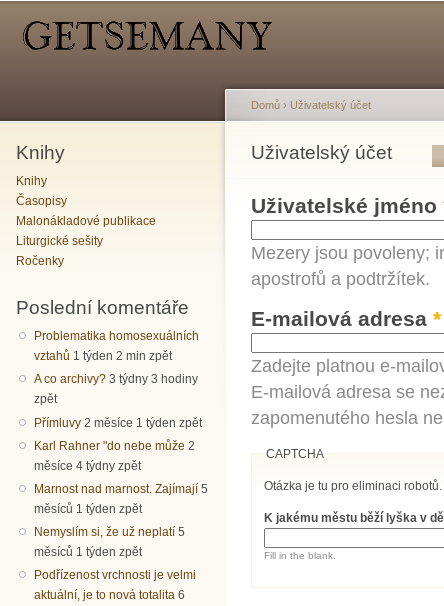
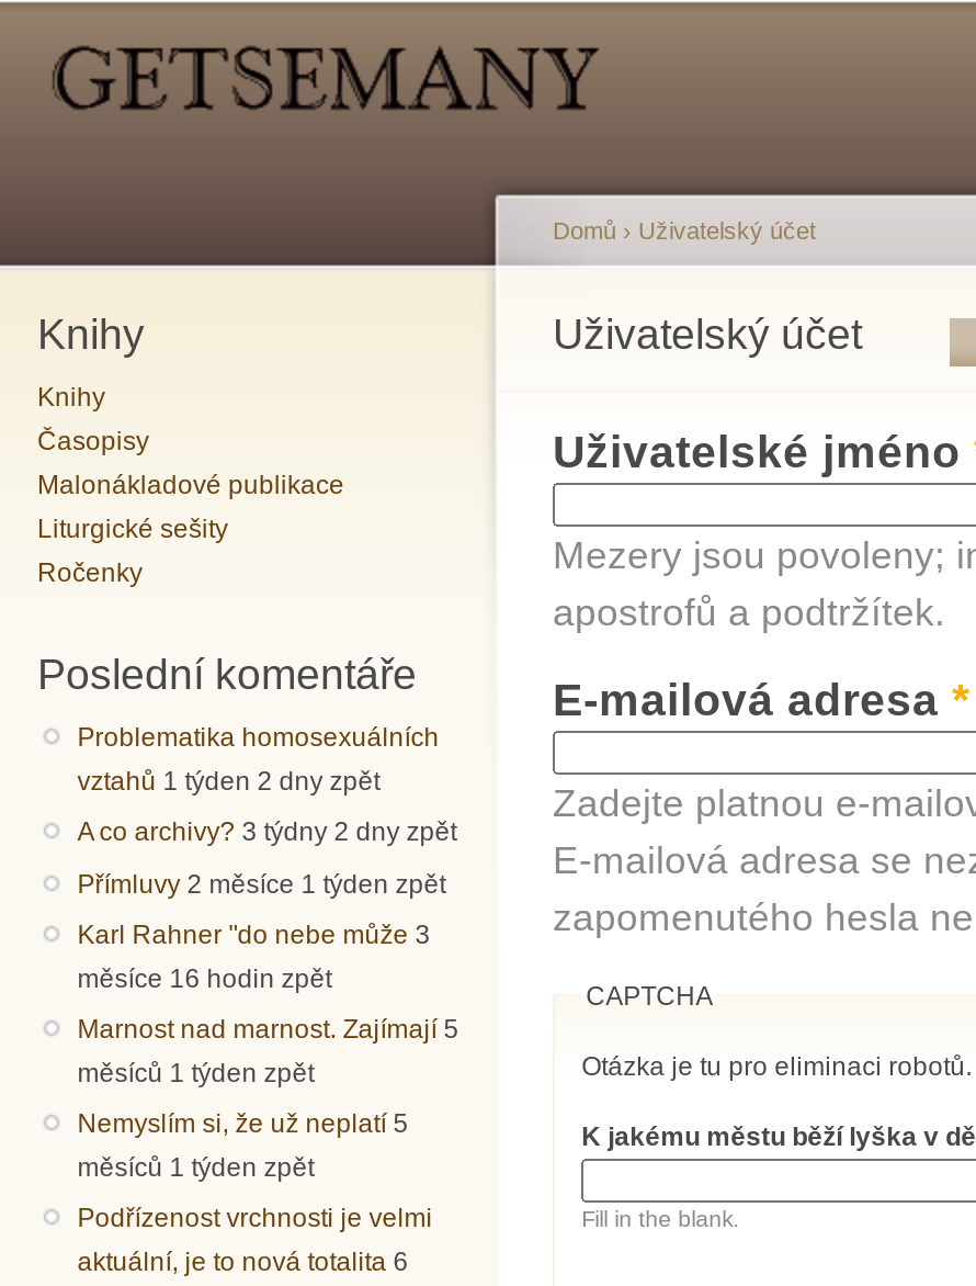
[34,349,172,363] vztahů 1 týden 2 min zpět -> [77,767,380,798] vztahů 1 týden 2 dny zpět
[34,372,198,406] A co archivy? 3 týdny 3 hodiny | zpět -> [77,817,457,848] A co archivy? 3 týdny 2 dny zpět
[34,438,195,452] Karl Rahner "do nebe může 2 -> [77,918,430,949] Karl Rahner "do nebe může 3
[34,458,141,472] měsíce 4 týdny zpět -> [77,962,332,993] měsíce 16 hodin zpět

